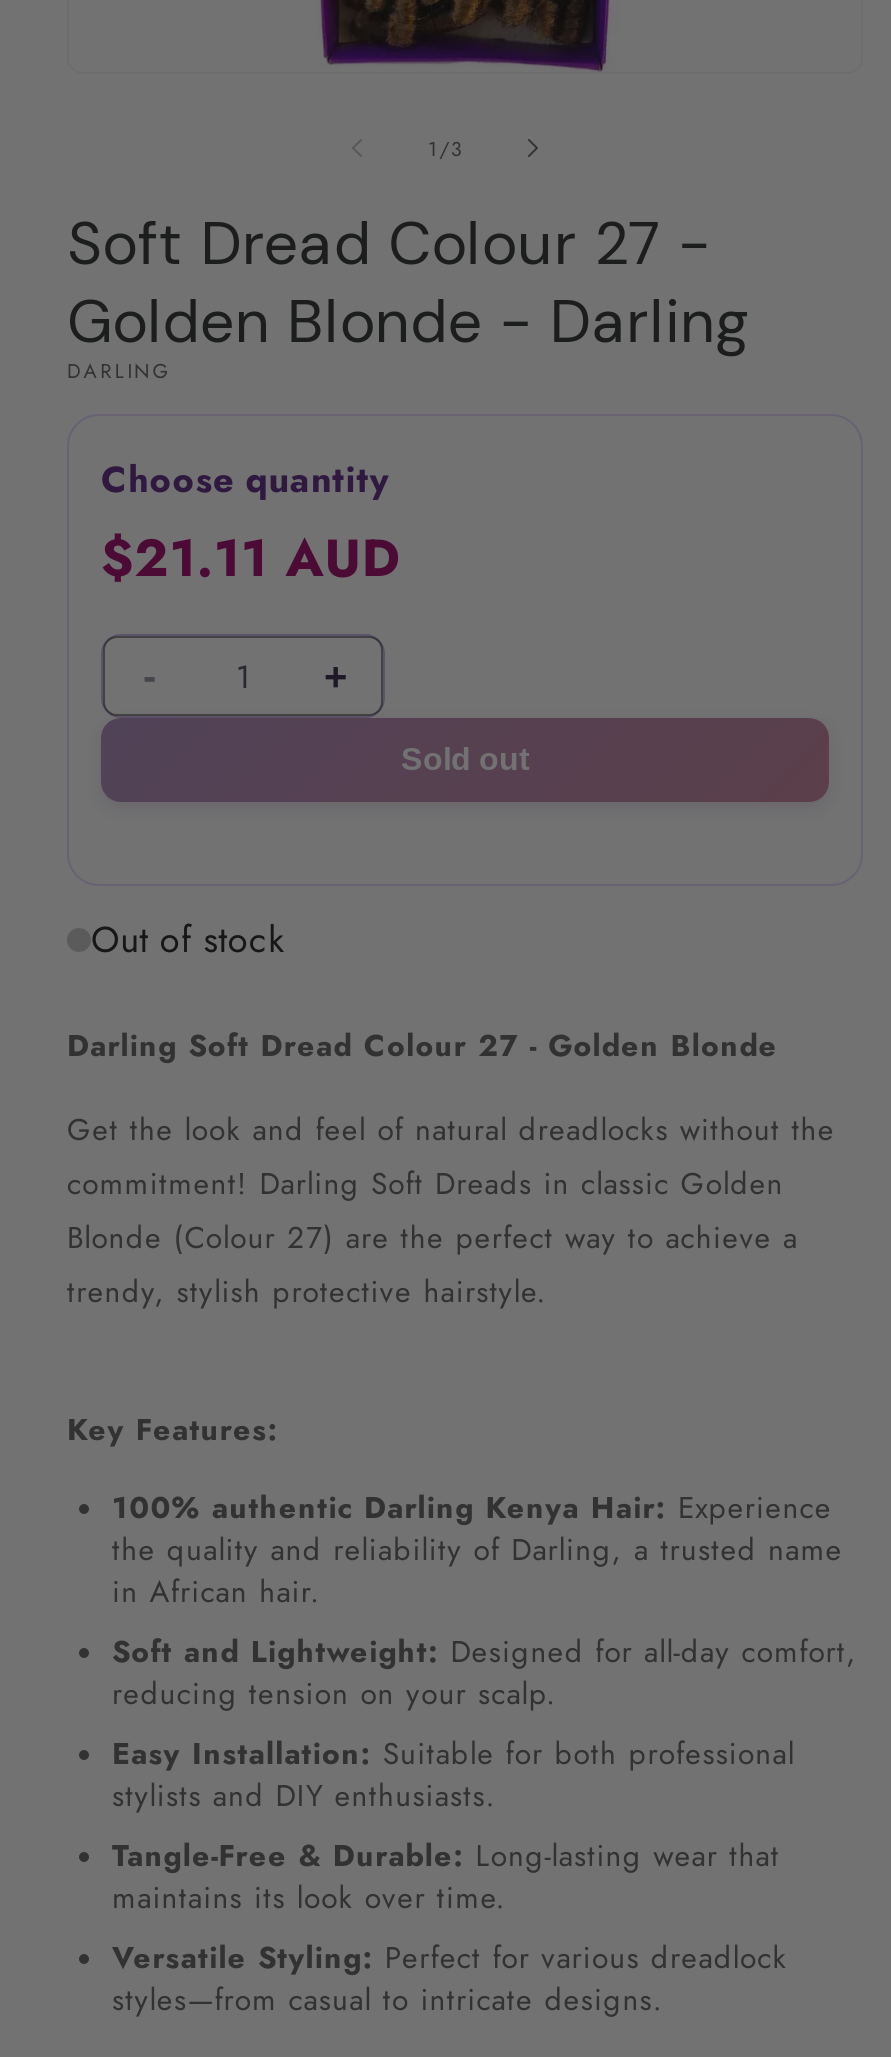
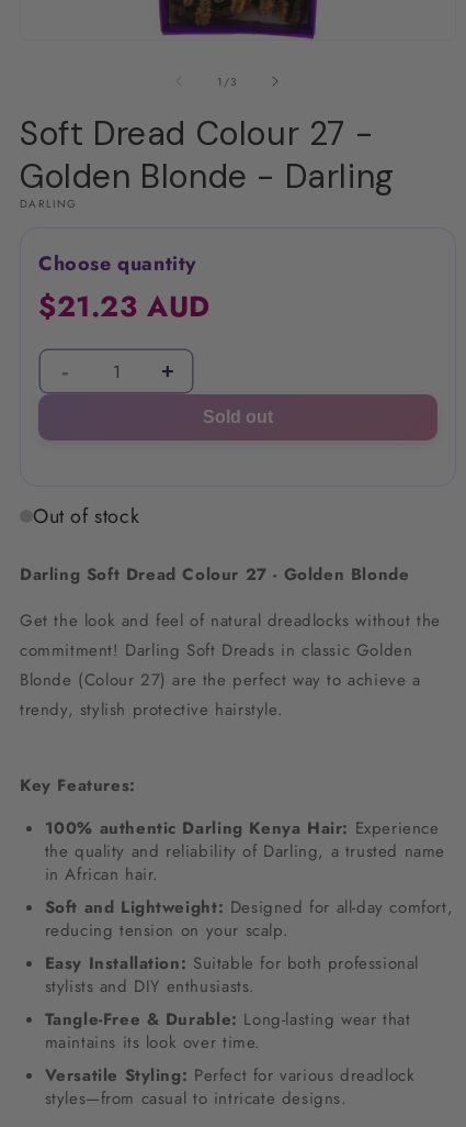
[101,520,401,596] $21.11 AUD -> [38,286,211,327] $21.23 AUD

